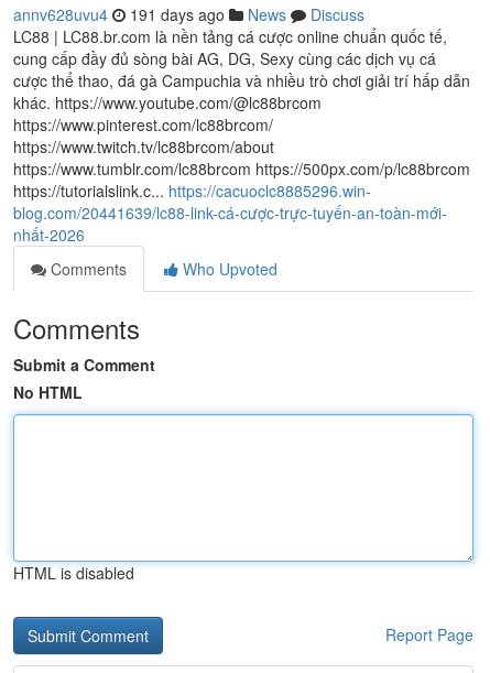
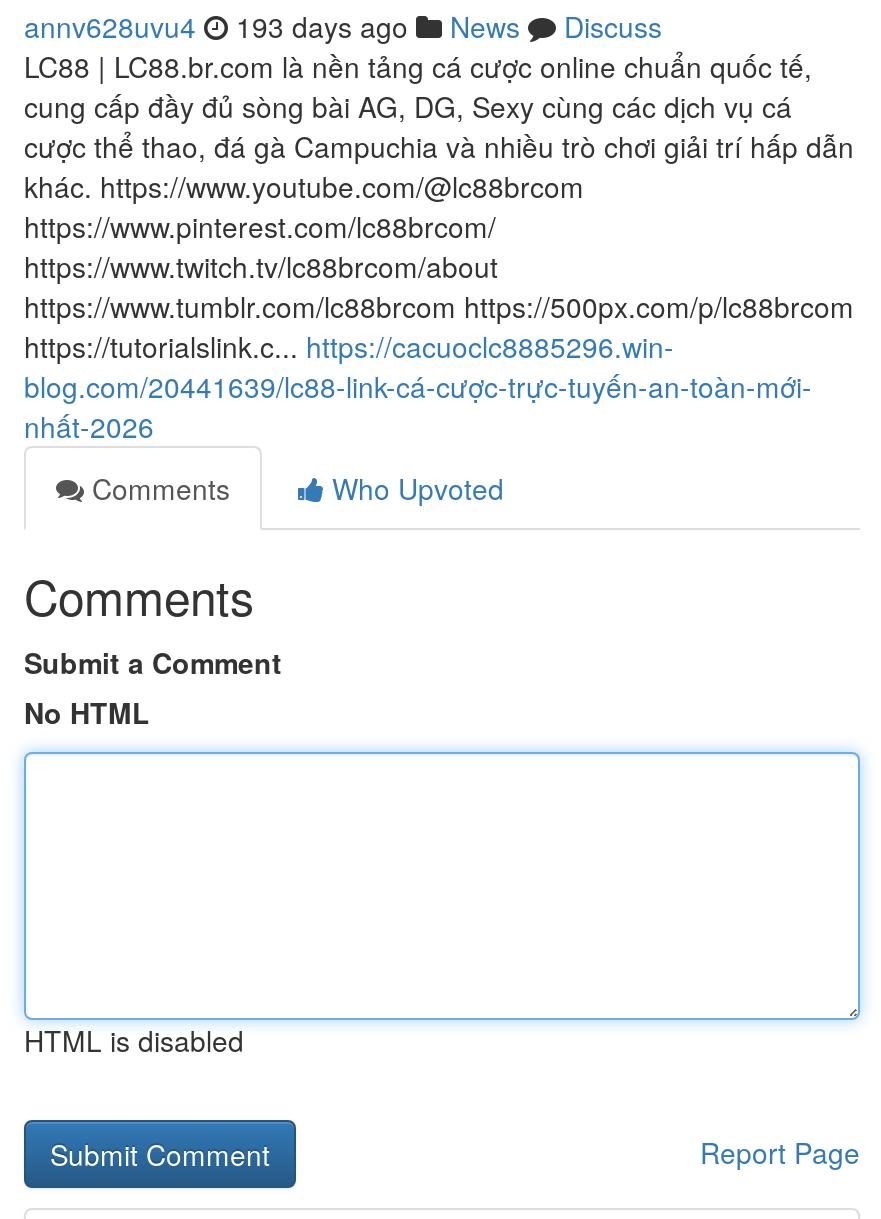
[13,3,364,25] annv628uvu4 191 days ago News Discuss -> [24,6,662,46] annv628uvu4 193 days ago News Discuss

